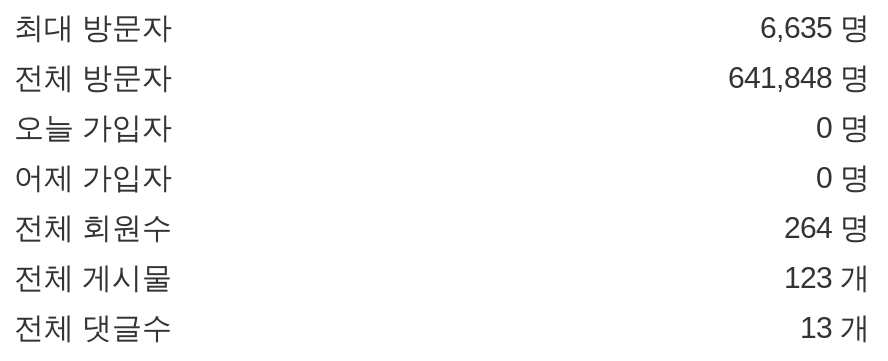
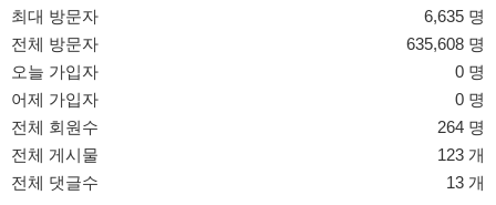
[728,60,870,94] 641,848 명 -> [406,34,485,53] 635,608 명

